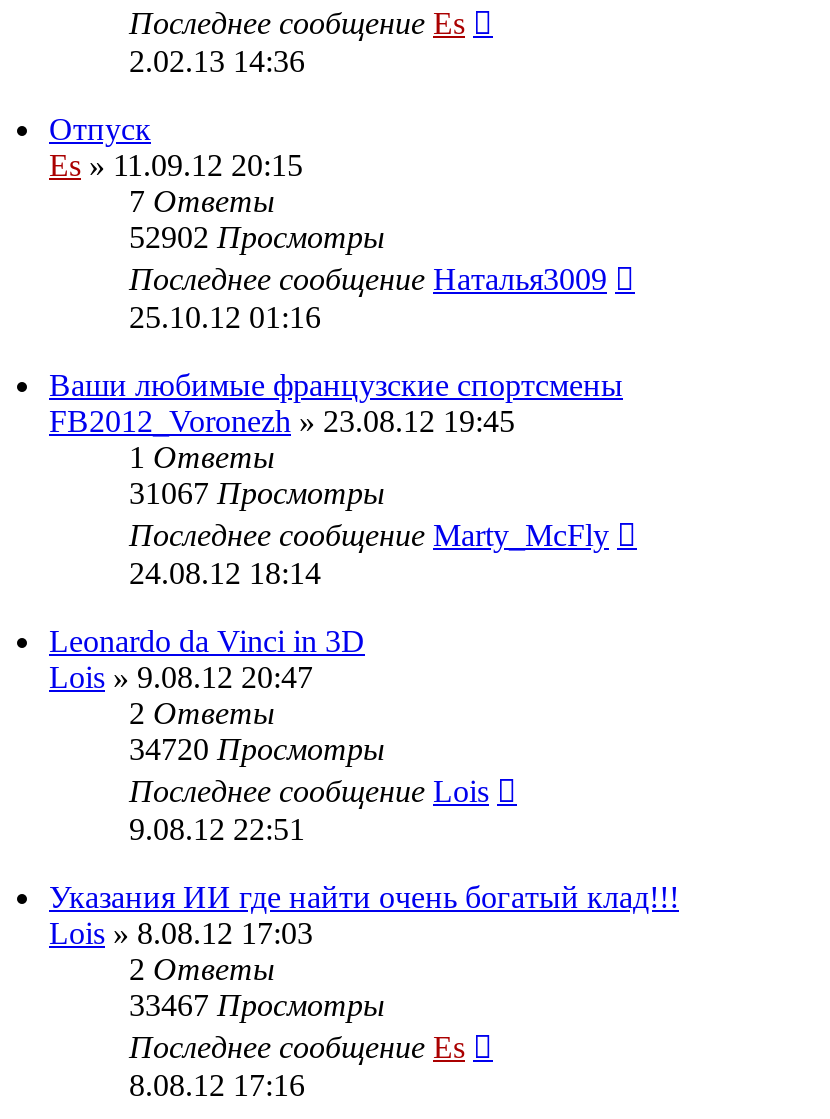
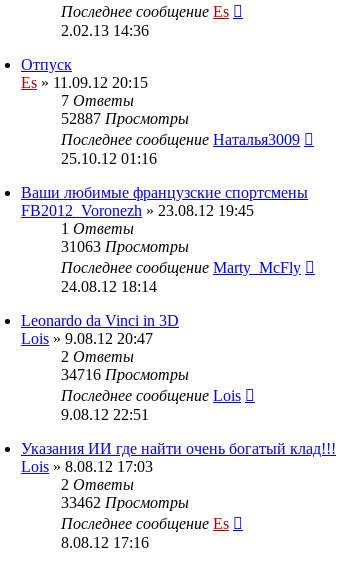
[129,220,385,254] 52902 Просмотры -> [61,110,189,127] 52887 Просмотры
[129,476,385,510] 31067 Просмотры -> [61,238,189,255] 31063 Просмотры
[129,732,385,766] 34720 Просмотры -> [61,366,189,383] 34716 Просмотры
[129,988,385,1022] 33467 Просмотры -> [61,494,189,511] 33462 Просмотры

